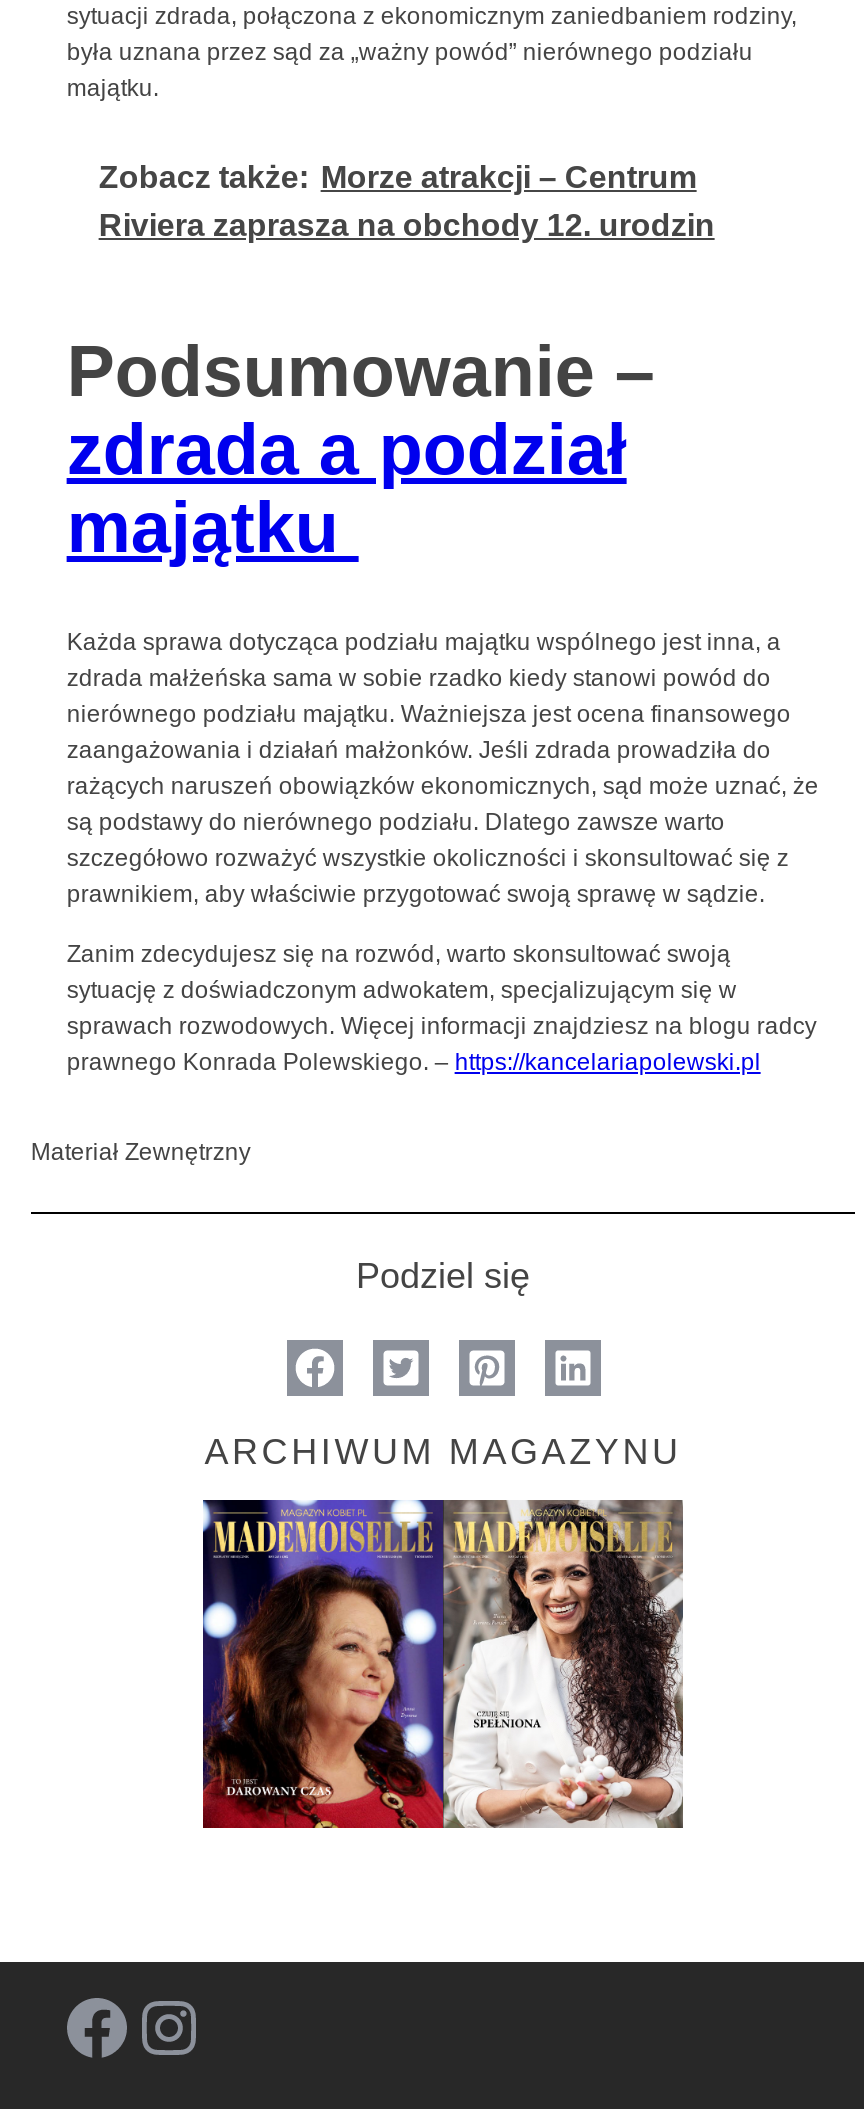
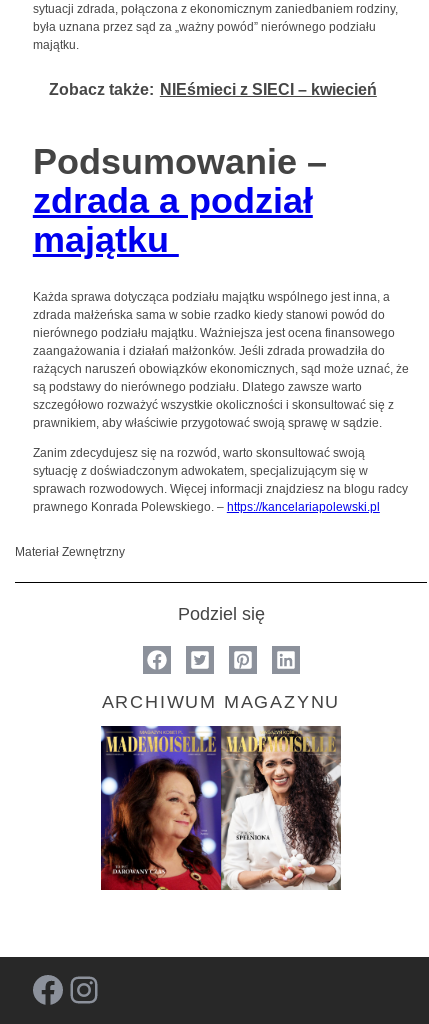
[99,161,715,243] Zobacz także: Morze atrakcji – Centrum | Riviera zaprasza na obchody 12. urodzin -> [49,81,377,98] Zobacz także: NIEśmieci z SIECI – kwiecień

